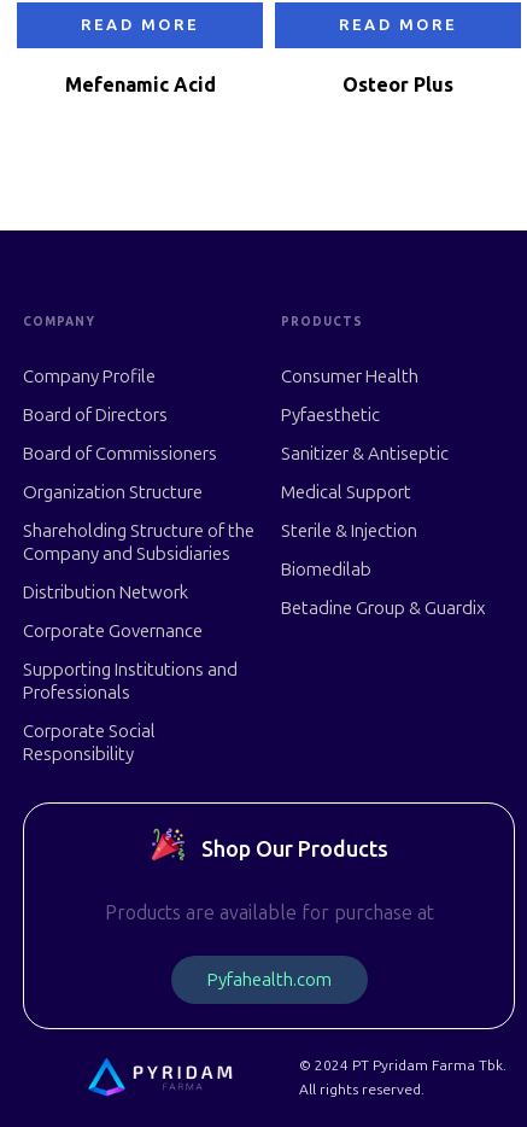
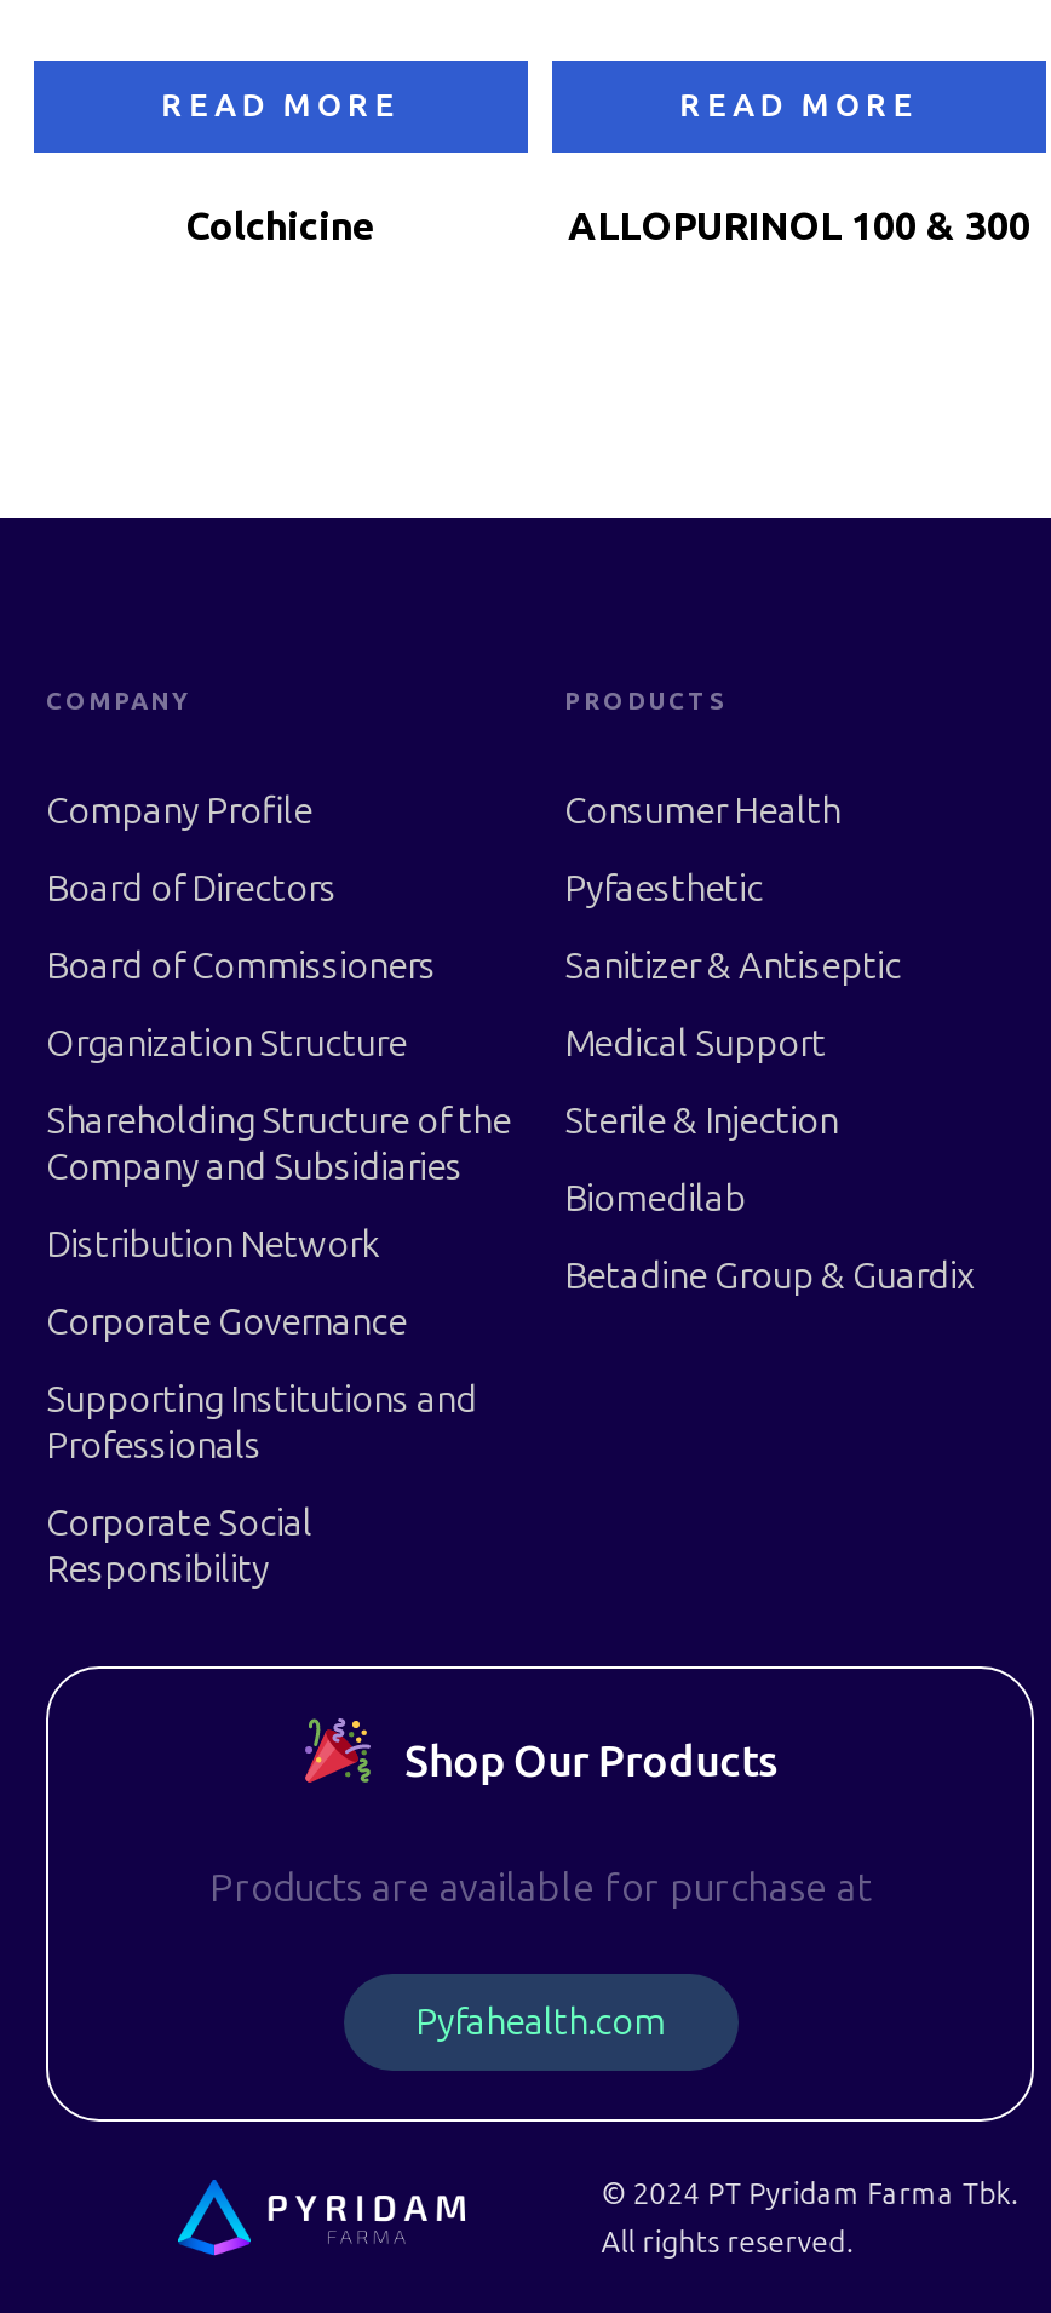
[65,74,215,96] Mefenamic Acid -> [185,204,377,248] Colchicine
[342,74,453,96] Osteor Plus -> [568,204,1030,248] ALLOPURINOL 100 & 300

